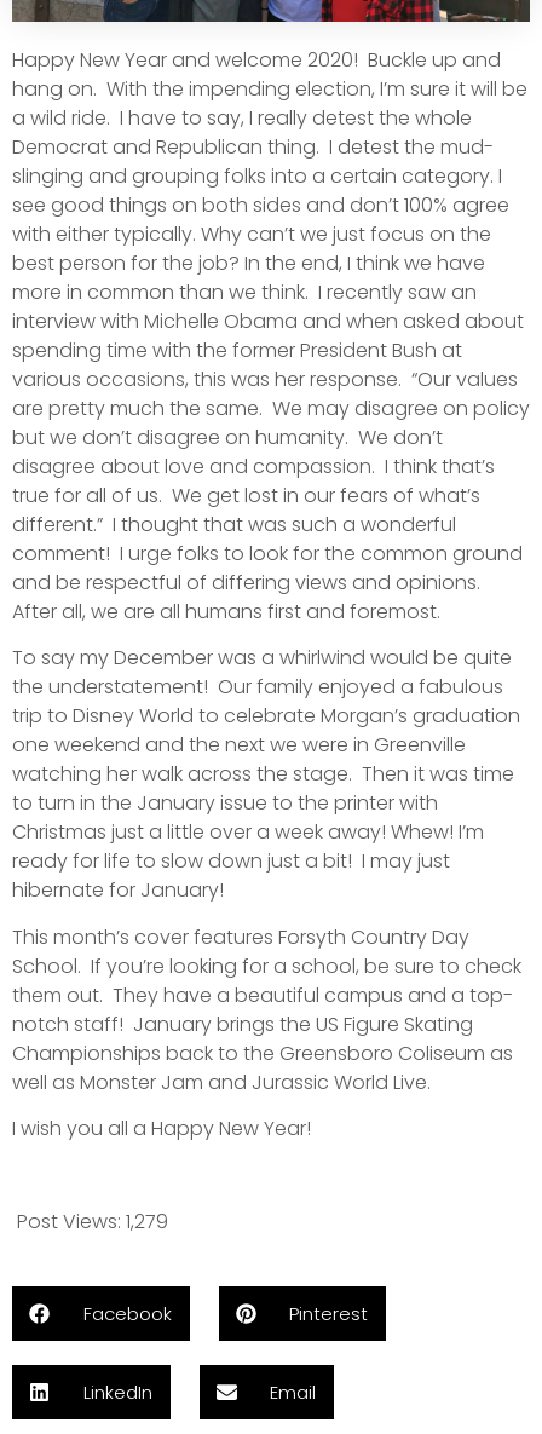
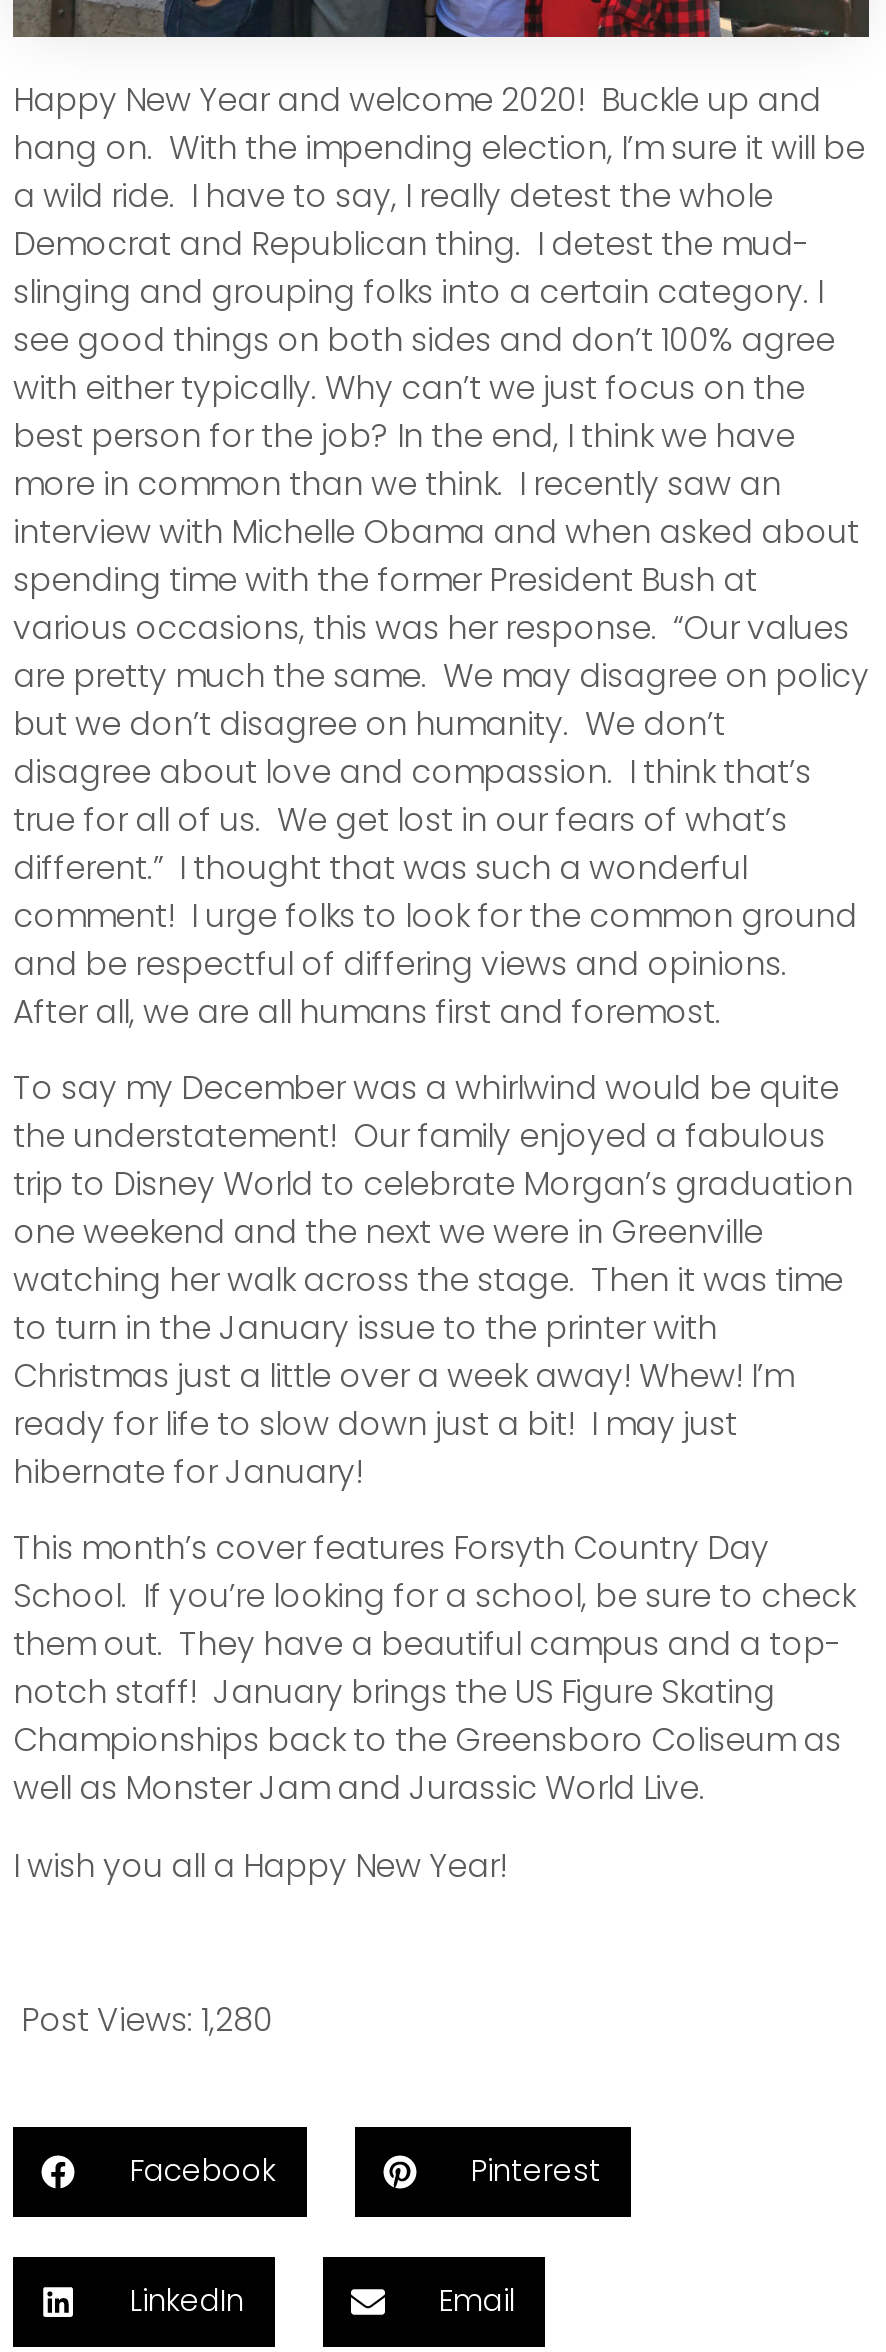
[17,1207,168,1235] Post Views: 1,279 -> [21,1996,273,2042] Post Views: 1,280

